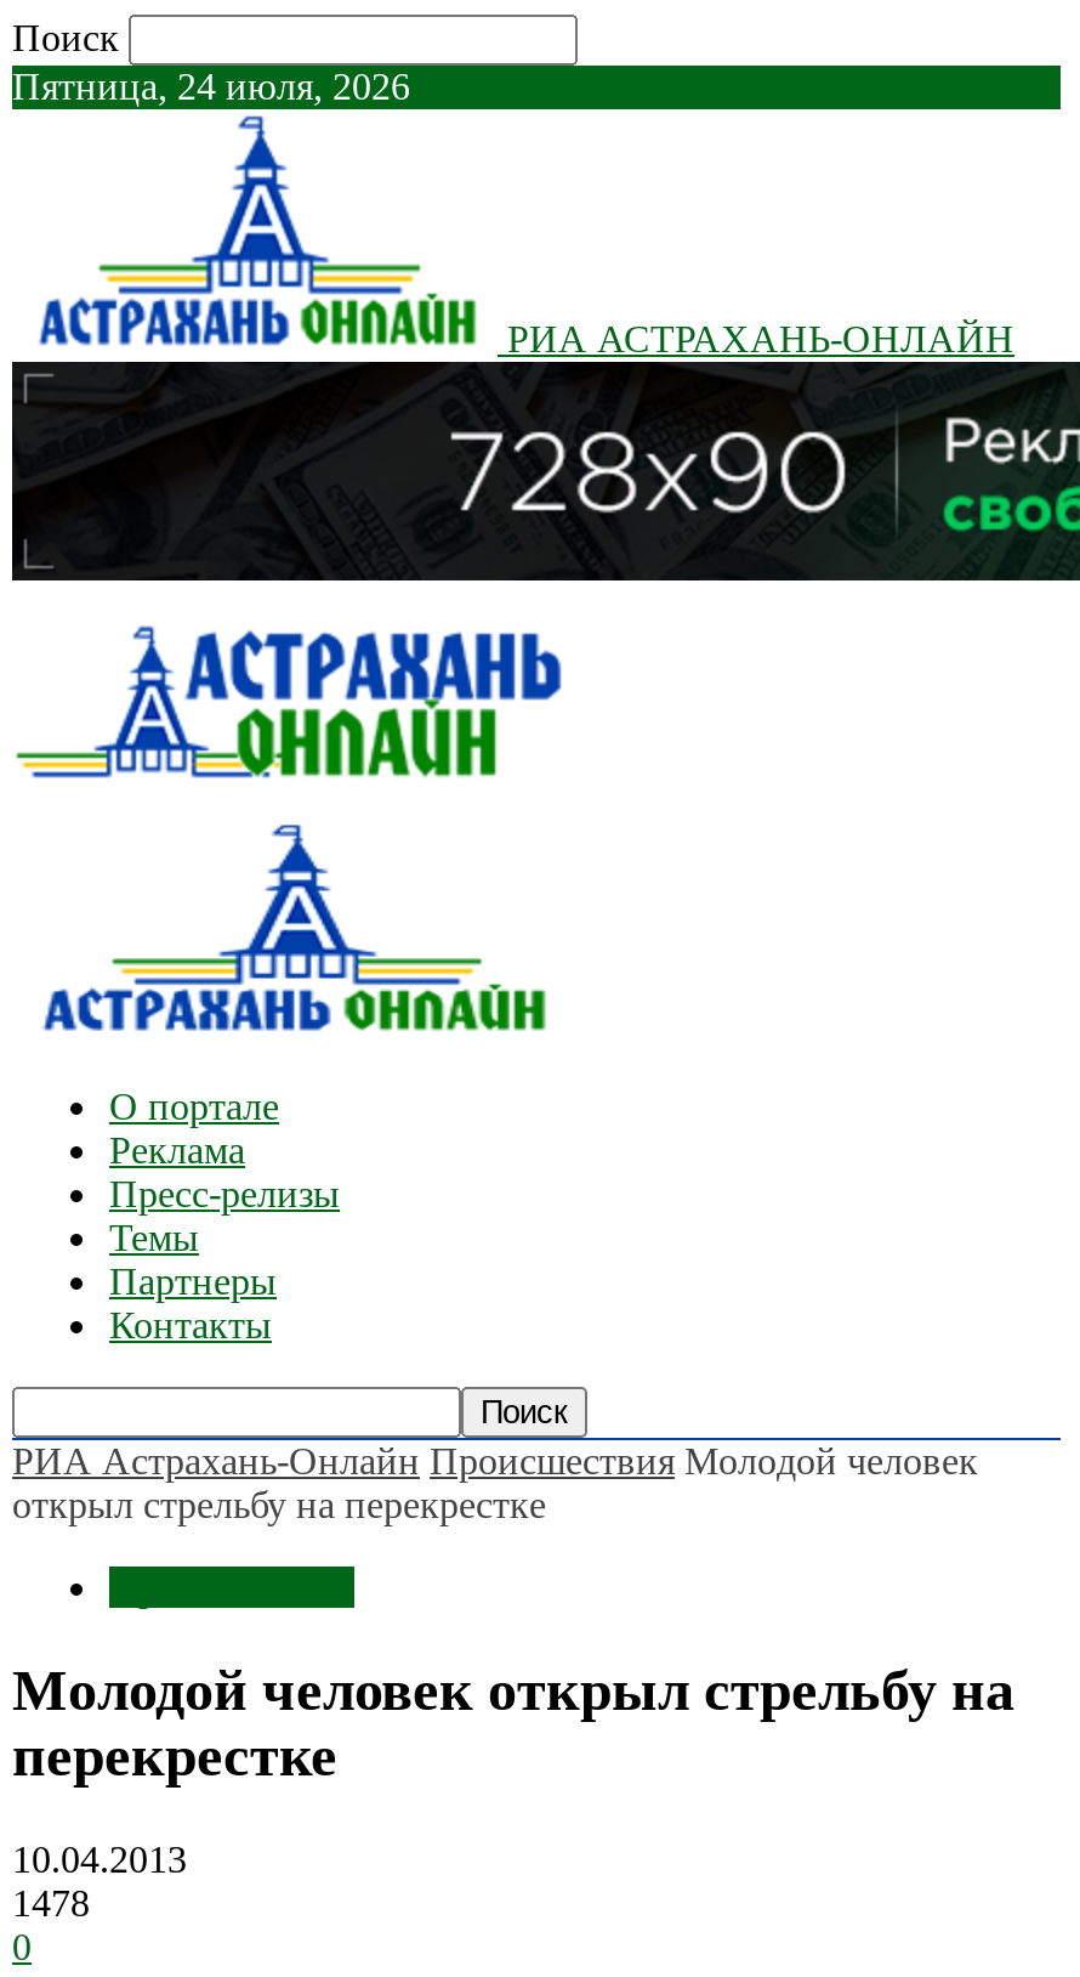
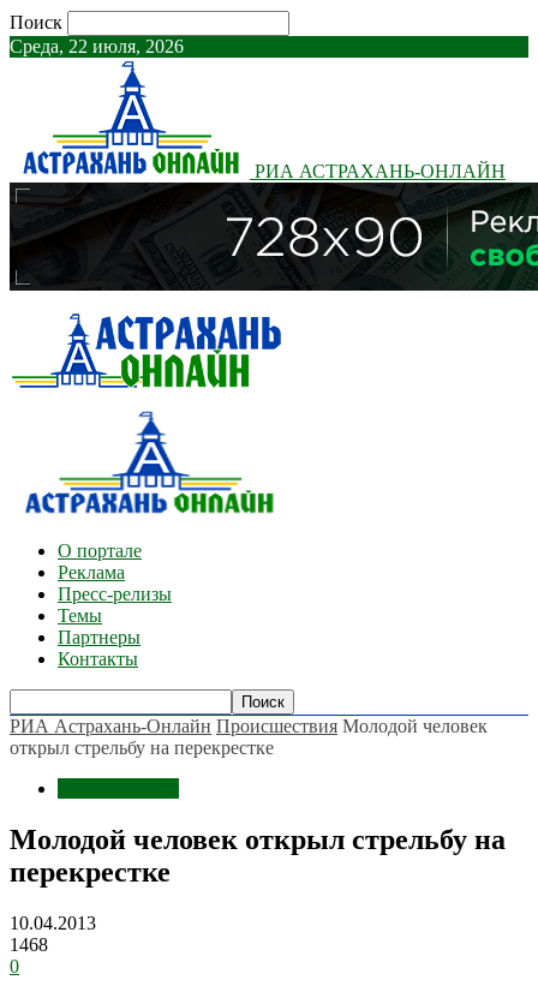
[12,66,410,107] Пятница, 24 июля, 2026 -> [10,36,184,56] Среда, 22 июля, 2026
[12,1882,90,1923] 1478 -> [10,934,48,955] 1468

